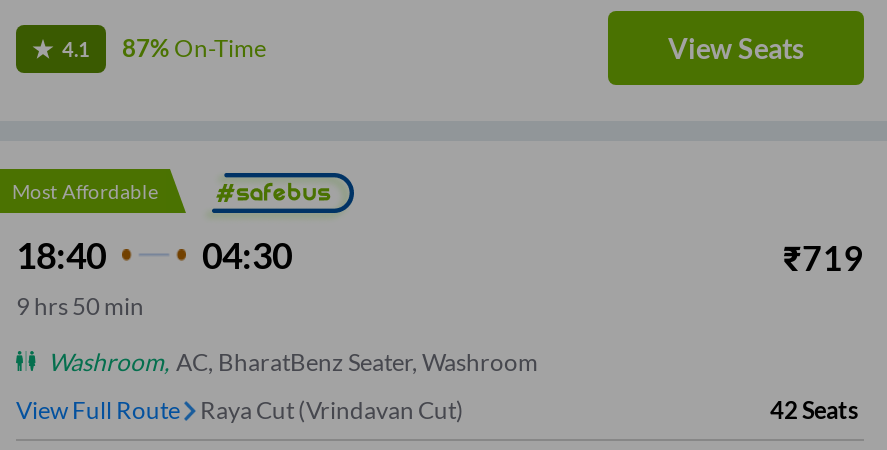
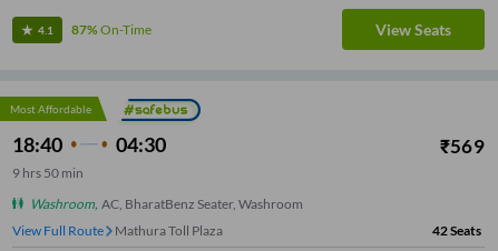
[783,238,864,280] ₹719 -> [440,135,485,158] ₹569
[16,396,464,426] View Full Route Raya Cut (Vrindavan Cut) -> [12,222,223,239] View Full Route Mathura Toll Plaza

